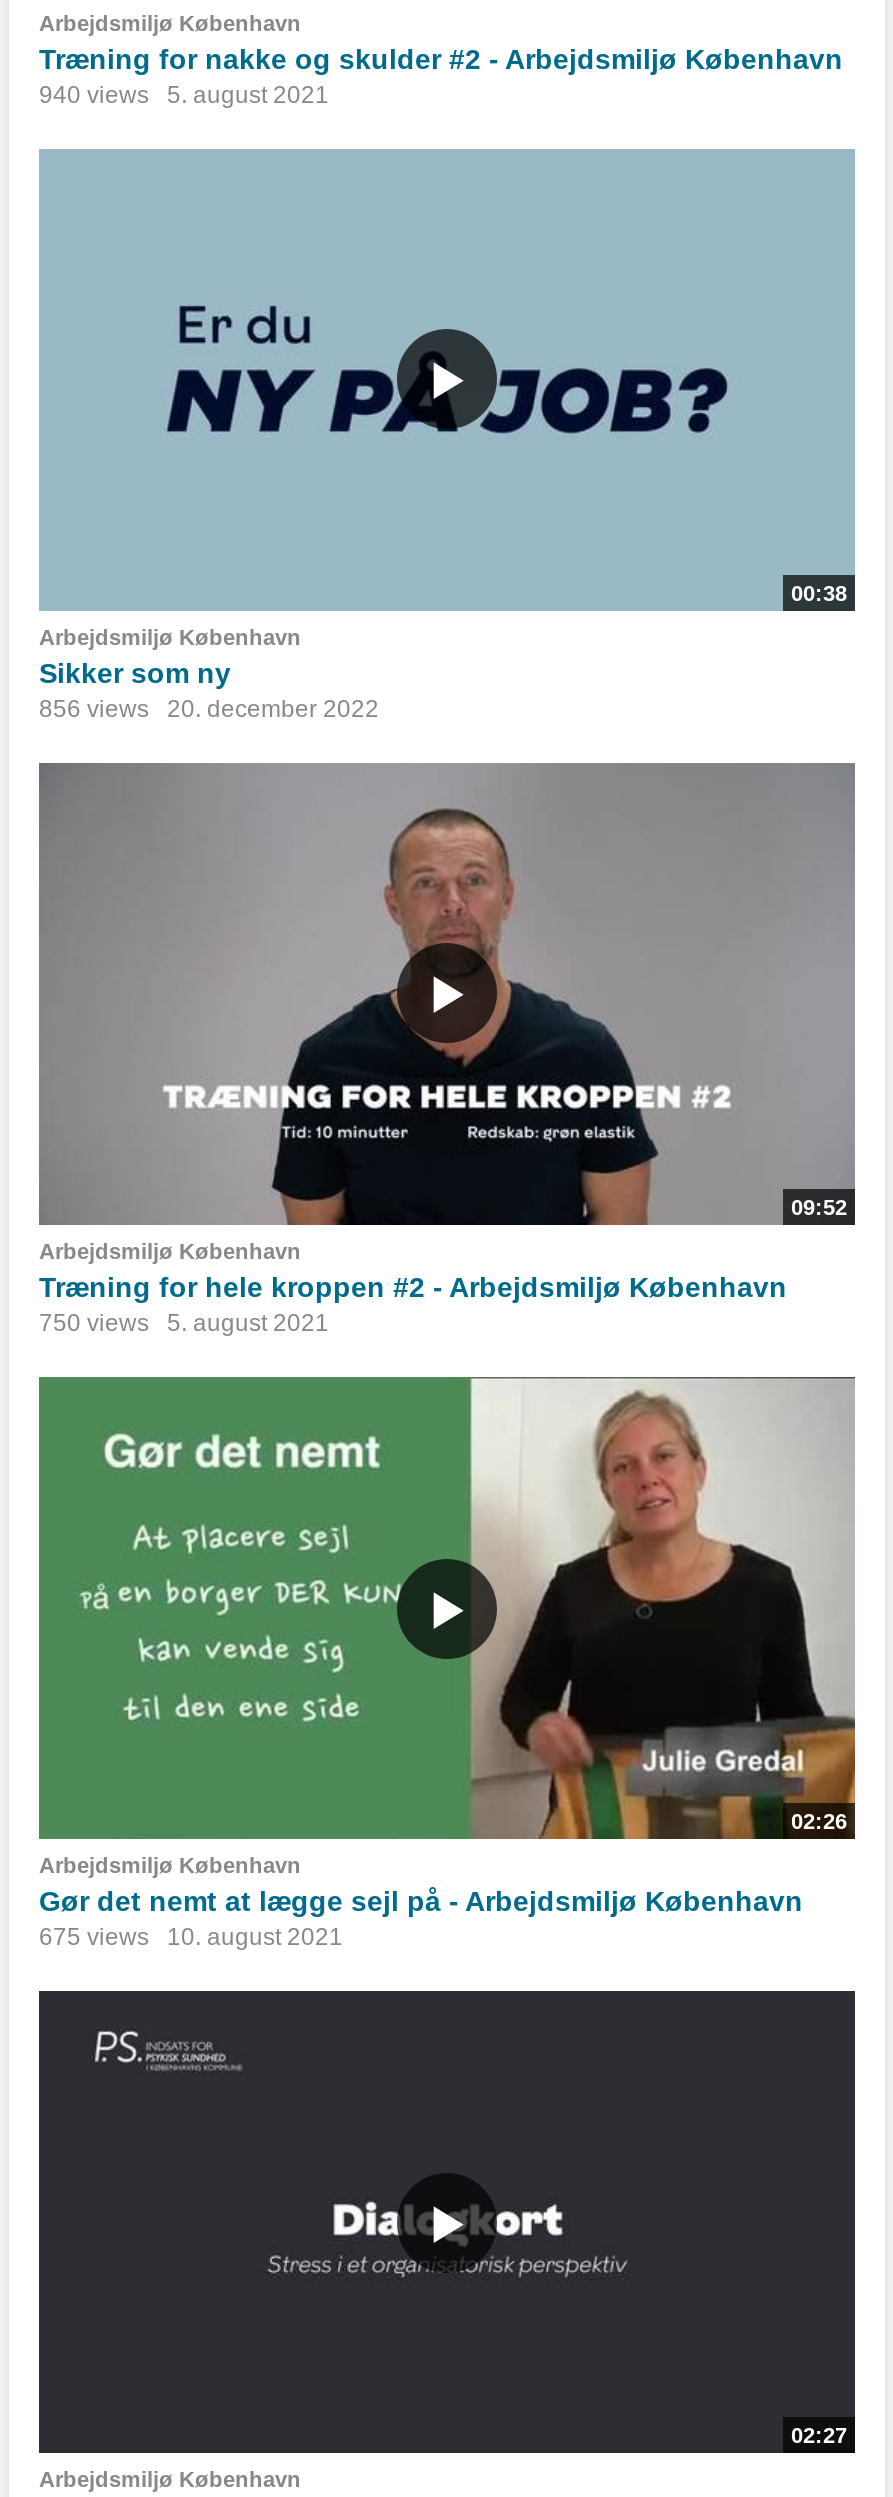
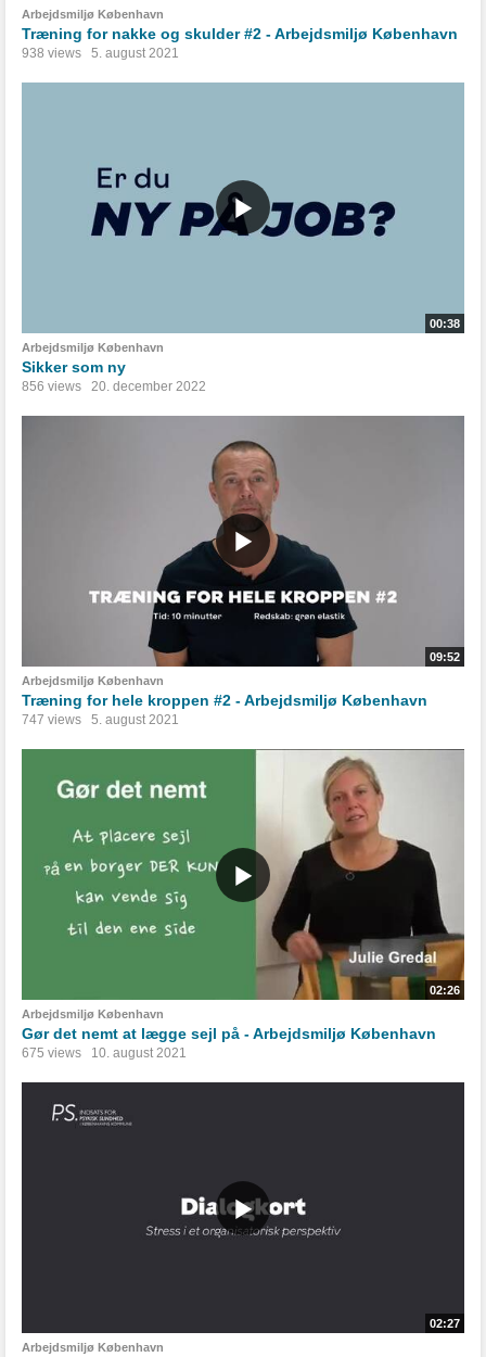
[39,80,329,108] 940 views 5. august 2021 -> [22,45,179,60] 938 views 5. august 2021
[39,1309,329,1337] 750 views 5. august 2021 -> [22,712,179,727] 747 views 5. august 2021

